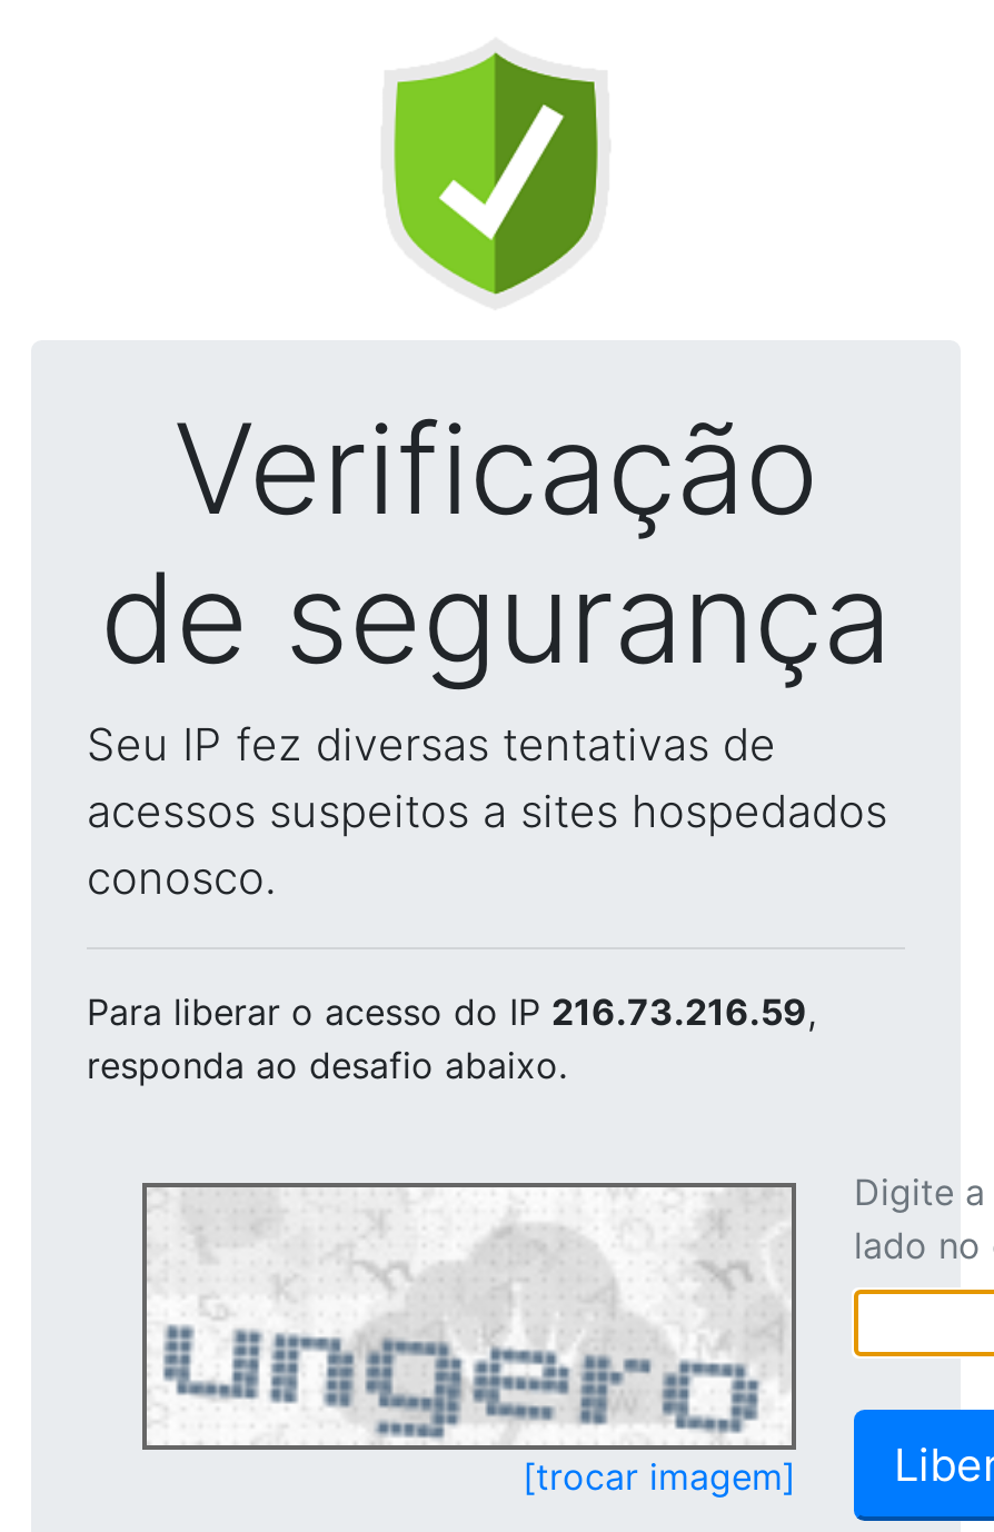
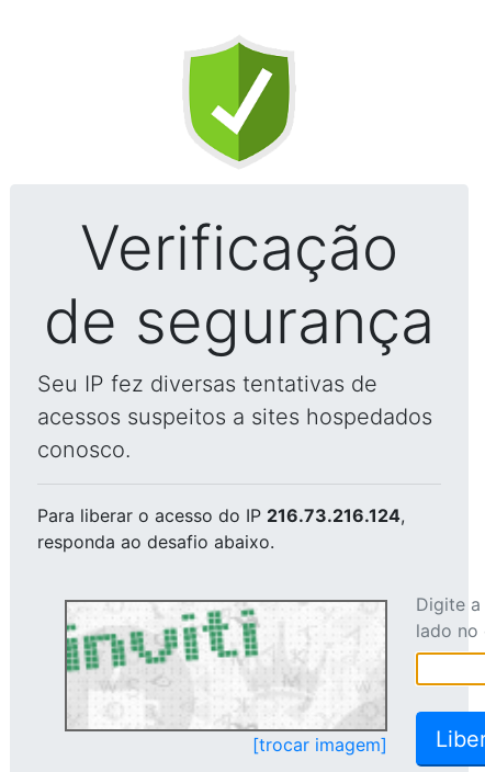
[87,989,816,1034] Para liberar o acesso do IP 216.73.216.59, -> [37,504,405,526] Para liberar o acesso do IP 216.73.216.124,
[147,1194,787,1441] [image] -> [66,604,382,727] [image]

